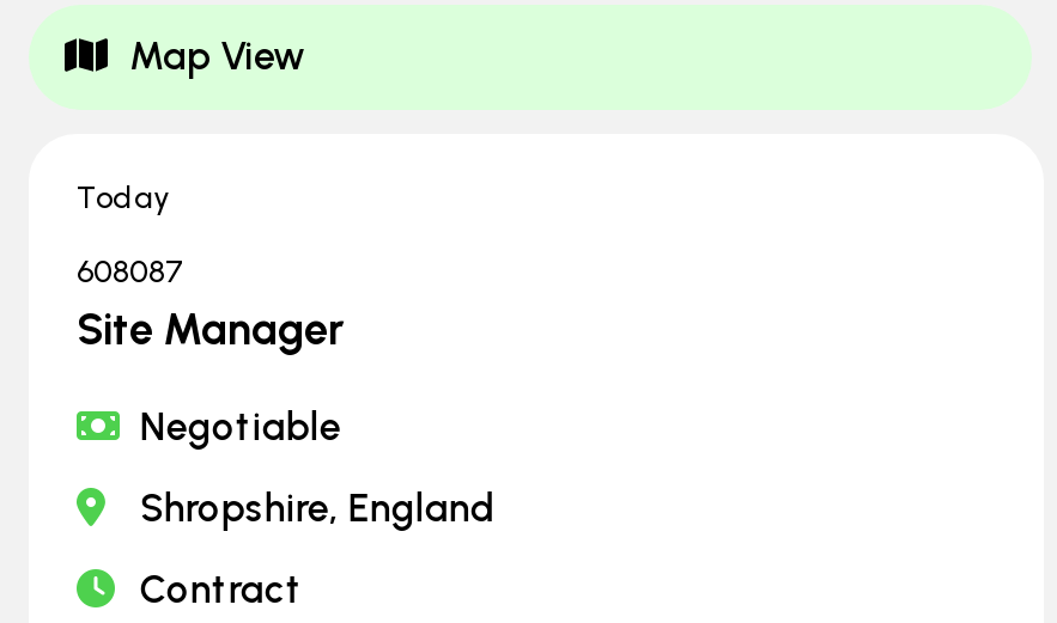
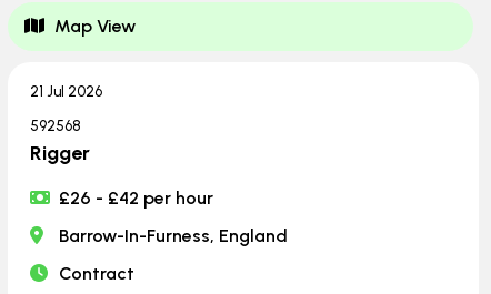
[77,179,170,215] Today -> [30,83,102,100] 21 Jul 2026
[77,254,345,356] 608087 | Site Manager -> [30,118,90,165] 592568 | Rigger
[140,404,341,450] Negotiable -> [59,187,214,209] £26 - £42 per hour
[140,485,497,531] Shropshire, England -> [59,225,288,246] Barrow-In-Furness, England

